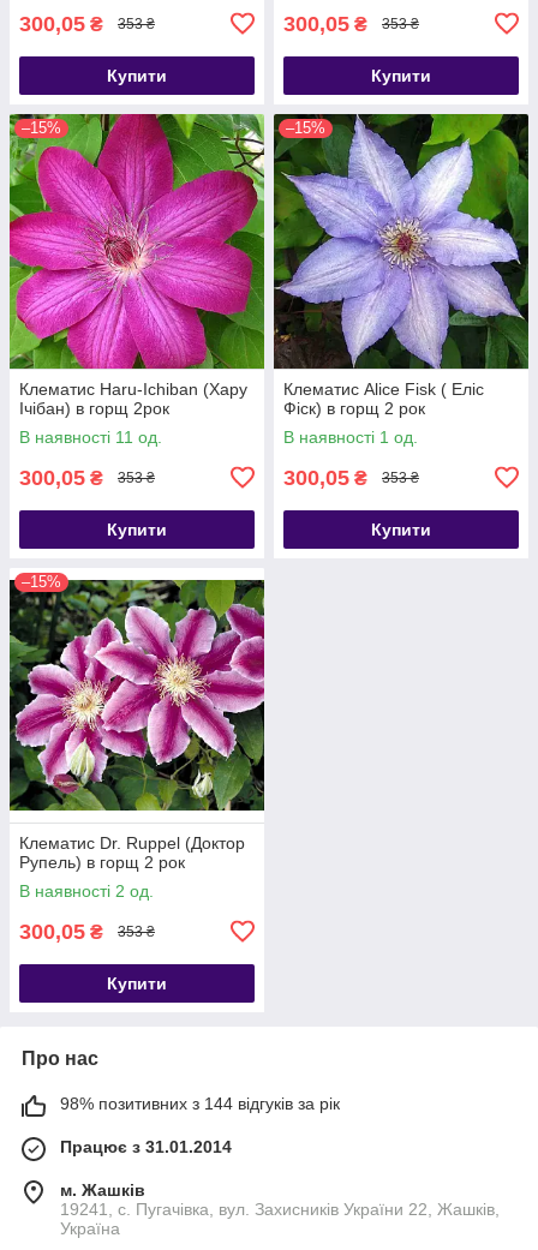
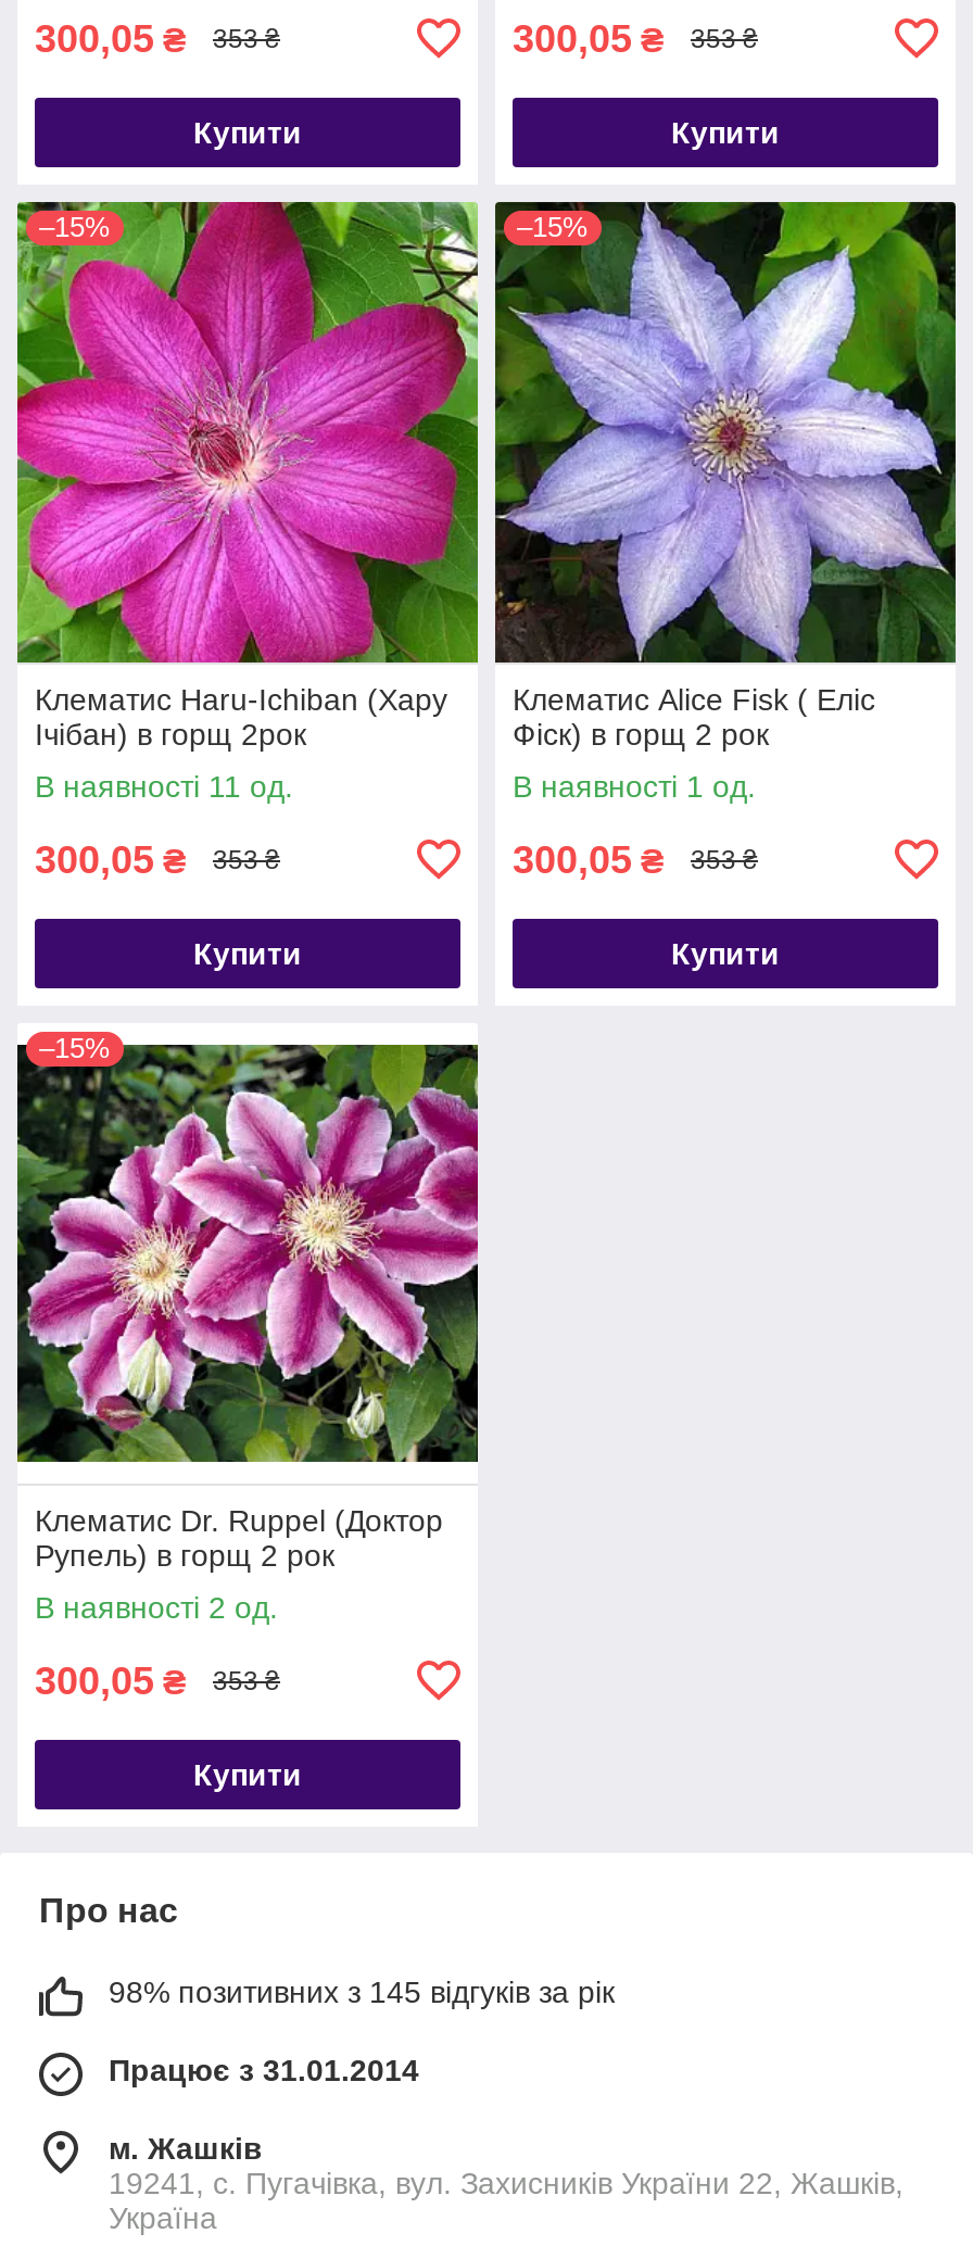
[60,1094,340,1113] 98% позитивних з 144 відгуків за рік -> [109,1974,615,2009] 98% позитивних з 145 відгуків за рік

